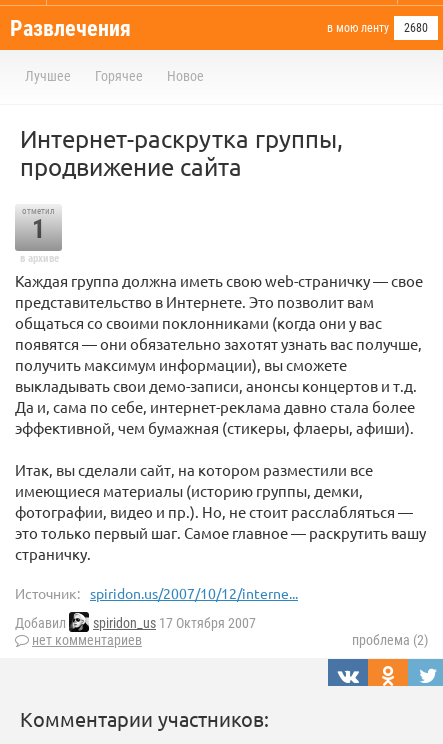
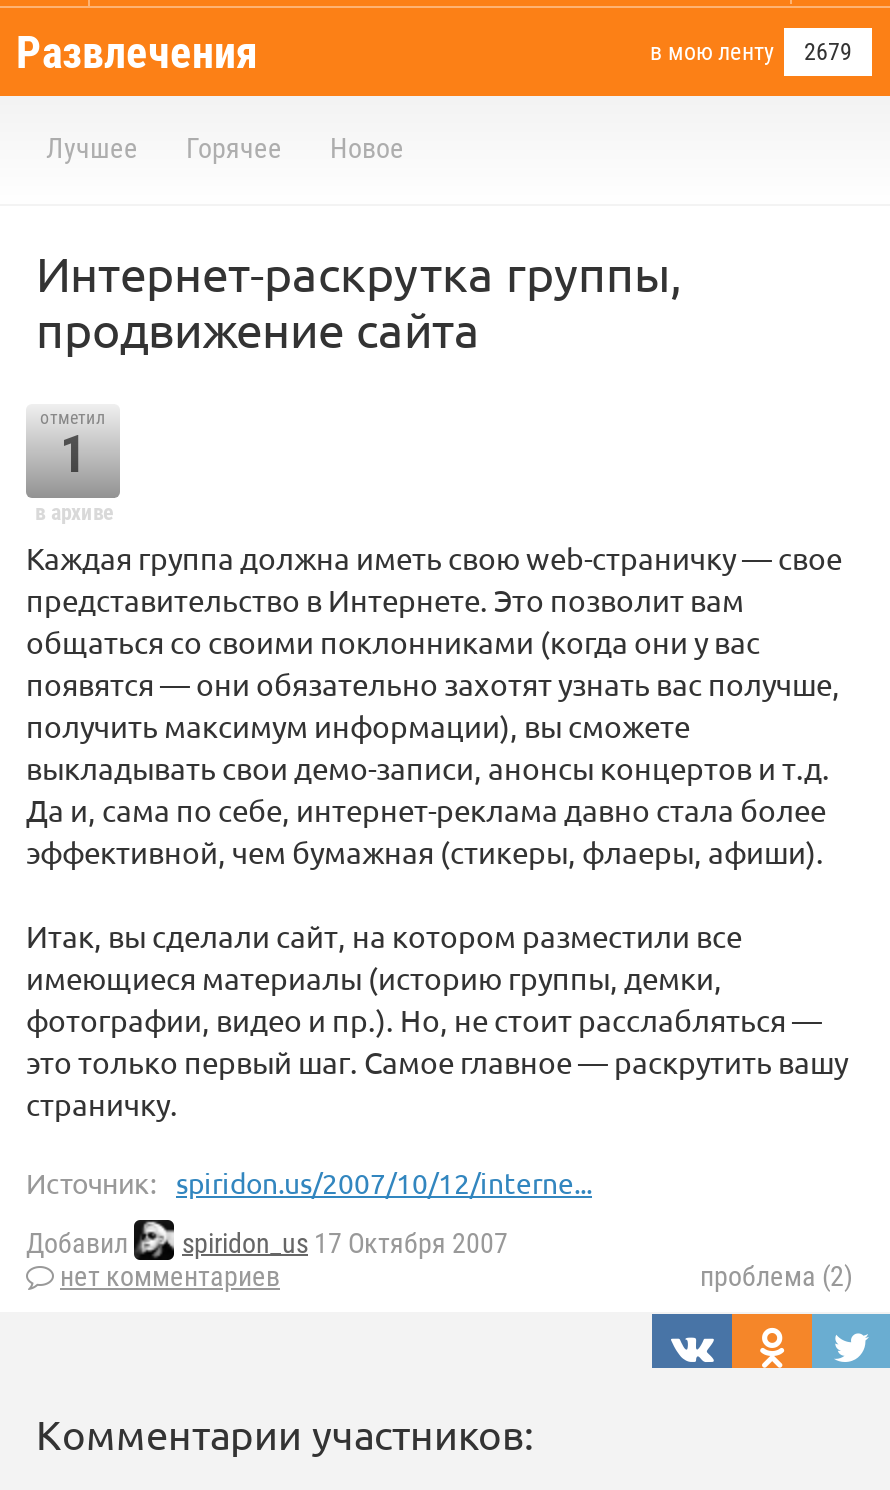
[327,21,428,35] в мою ленту 2680 -> [650,38,852,66] в мою ленту 2679

